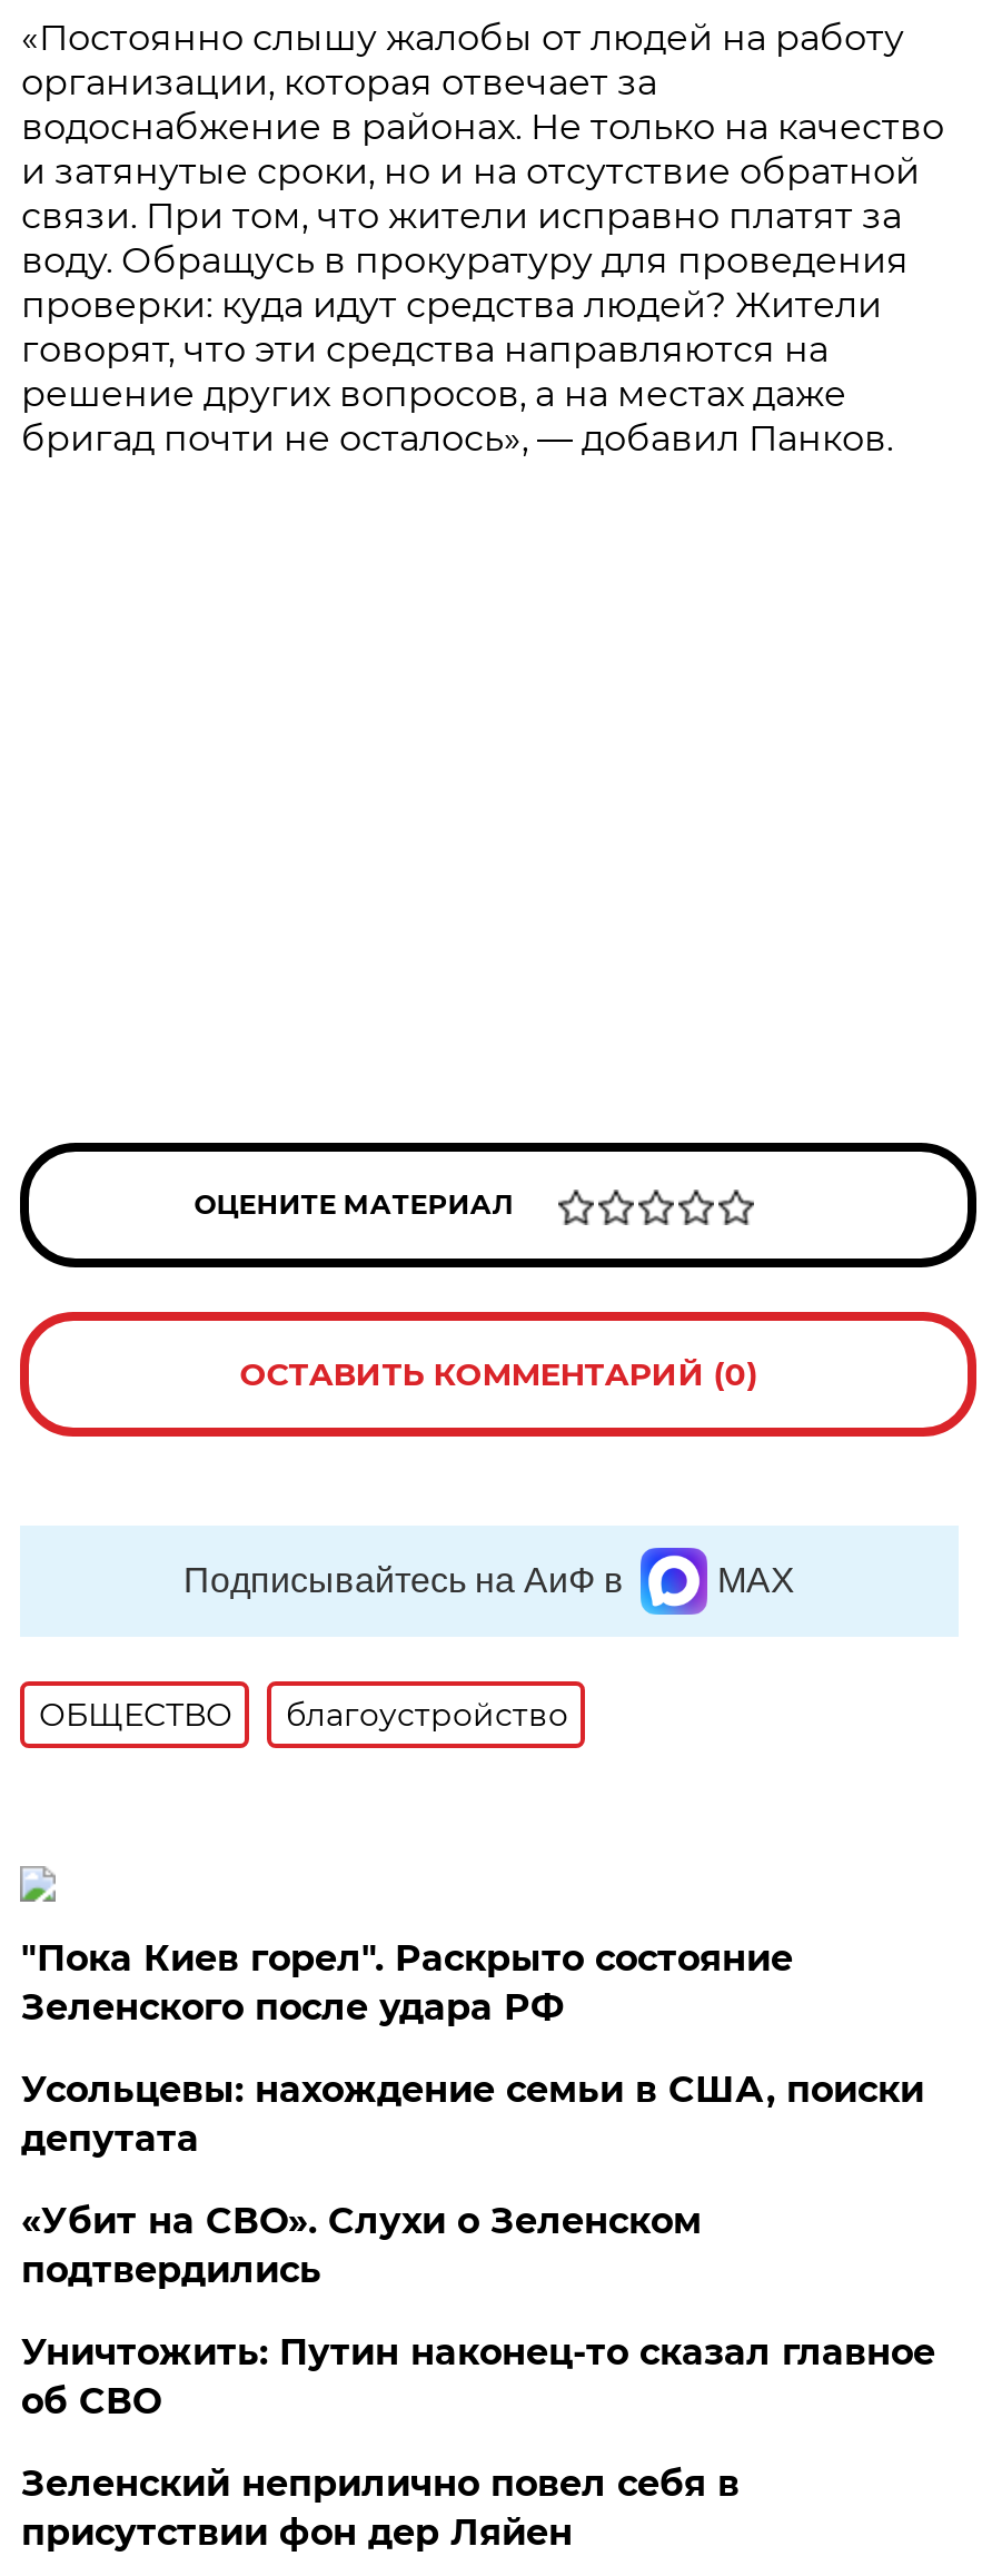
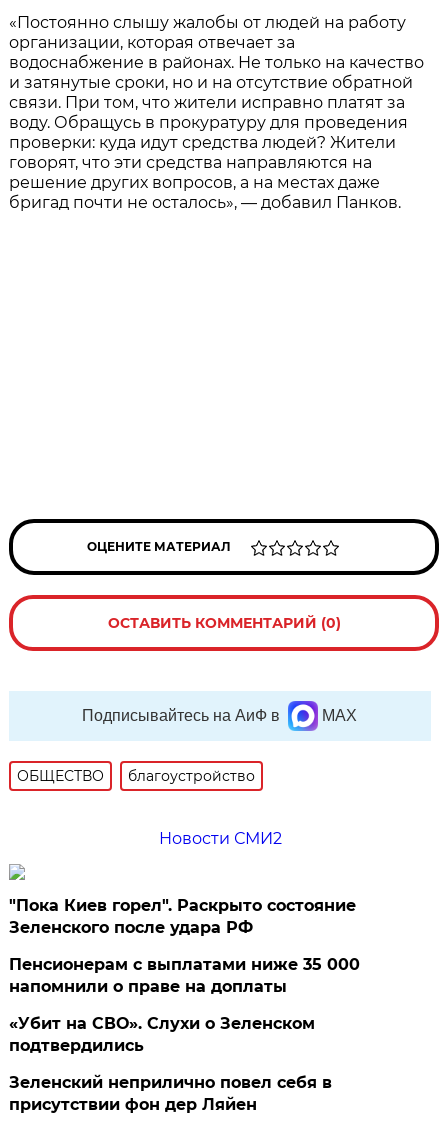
none -> [159,829,282,848] Новости СМИ2
moved [21,1937,793,2029] -> [9,896,356,937]: "Пока Киев горел". Раскрыто состояние | Зеленского после удара РФ
[21,2069,924,2160] Усольцевы: нахождение семьи в США, поиски | депутата -> [9,955,360,996] Пенсионерам с выплатами ниже 35 000 | напомнили о праве на доплаты
moved [21,2200,702,2291] -> [9,1014,315,1055]: «Убит на СВО». Слухи о Зеленском | подтвердились
[21,2331,935,2422] Уничтожить: Путин наконец-то сказал главное | об СВО -> none

